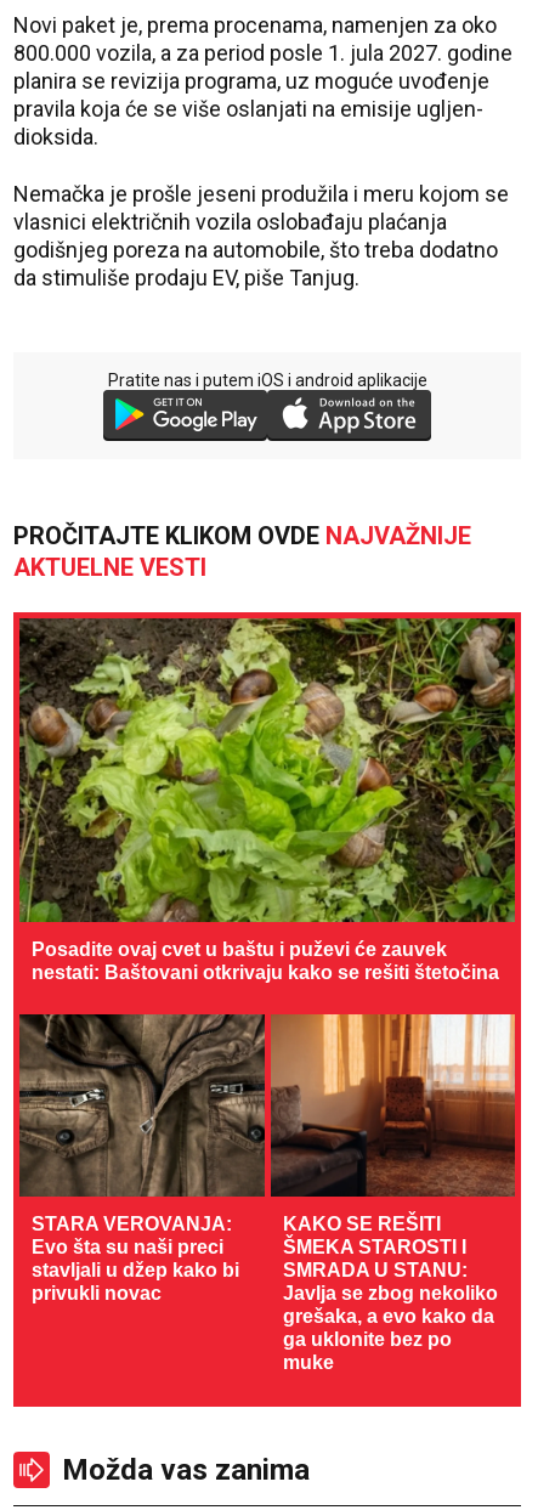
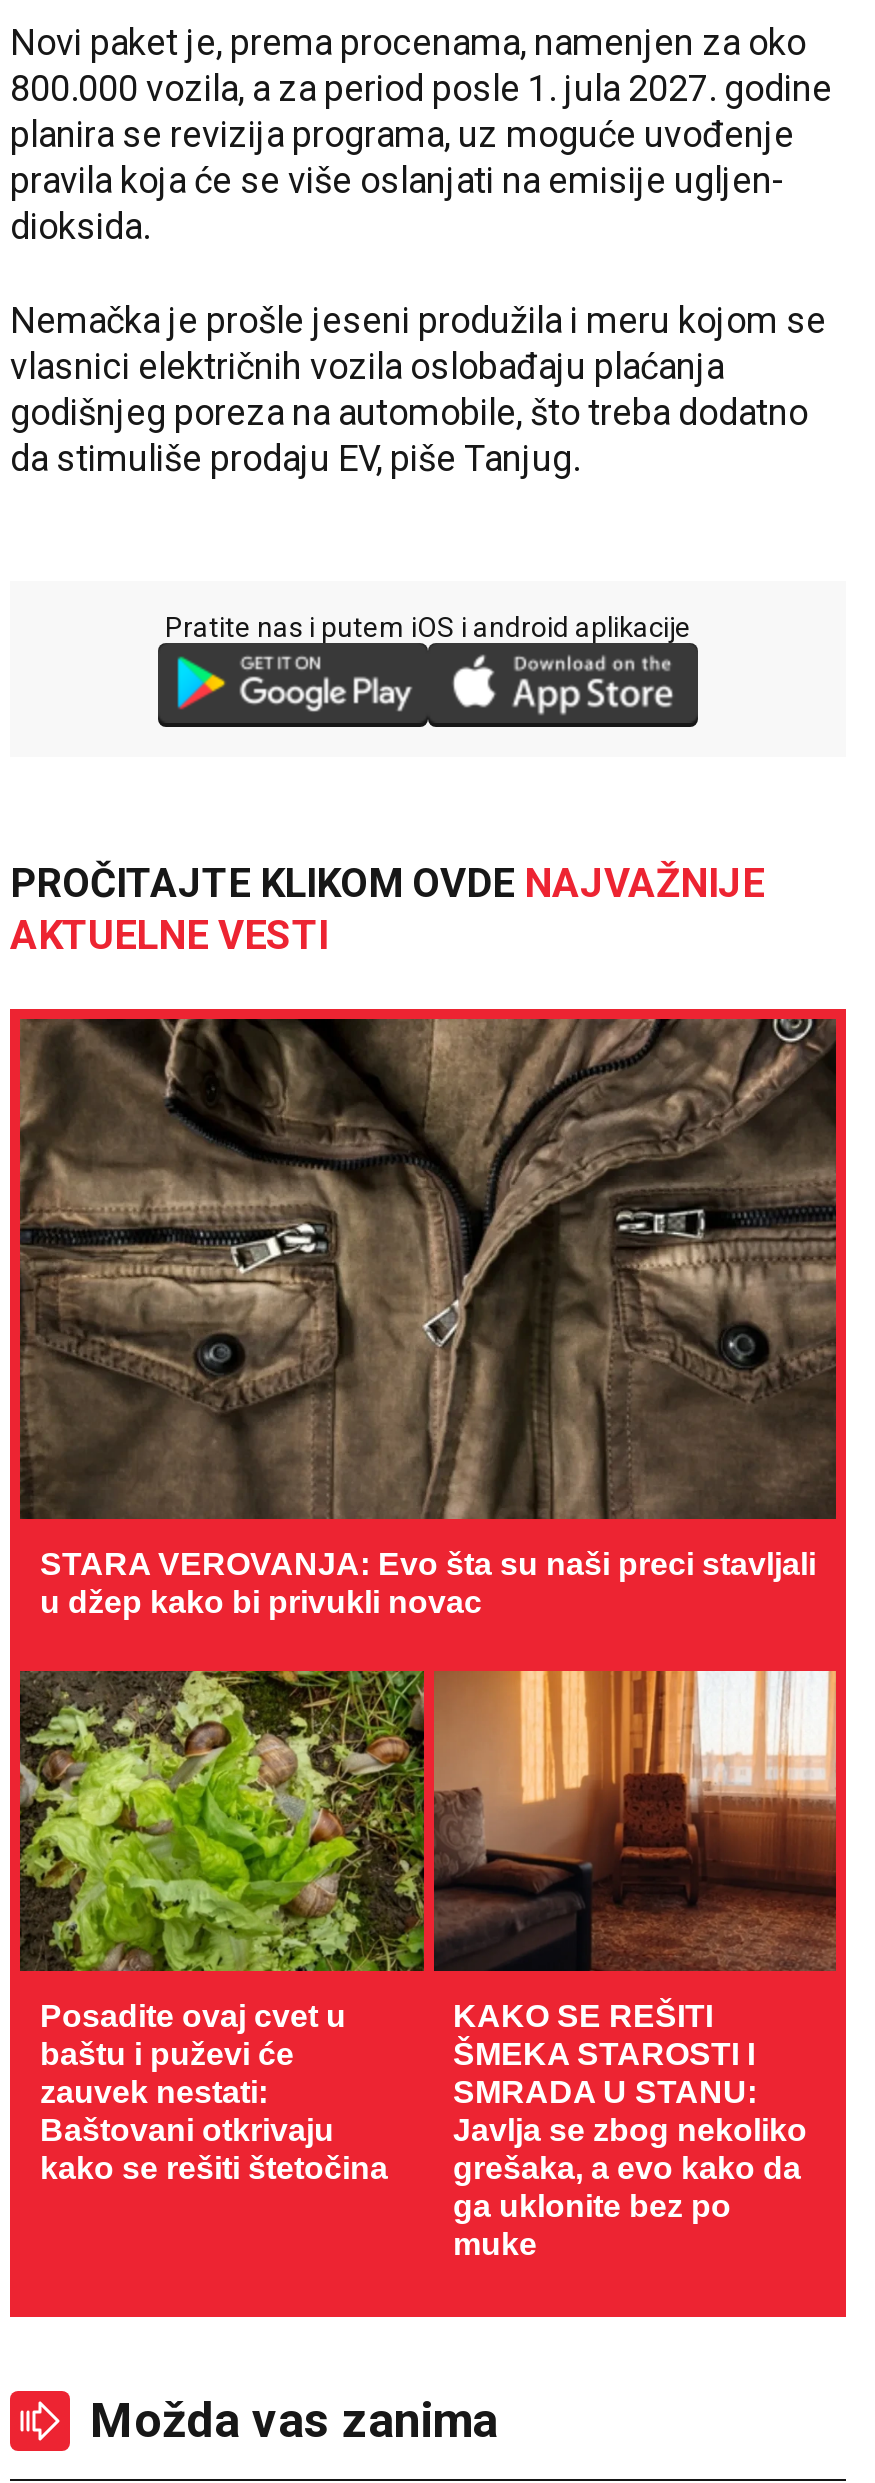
[18,617,515,983] [image] | Posadite ovaj cvet u baštu i puževi će zauvek | nestati: Baštovani otkrivaju kako se rešiti štetočina -> [20,1017,836,1619] [image] | STARA VEROVANJA: Evo šta su naši preci stavljali | u džep kako bi privukli novac
[19,1014,265,1303] [image] | STARA VEROVANJA: | Evo šta su naši preci | stavljali u džep kako bi | privukli novac -> [18,1669,424,2185] [image] | Posadite ovaj cvet u | baštu i puževi će | zauvek nestati: | Baštovani otkrivaju | kako se rešiti štetočina

